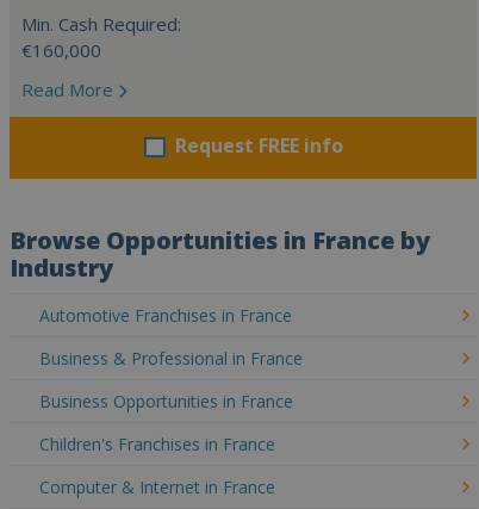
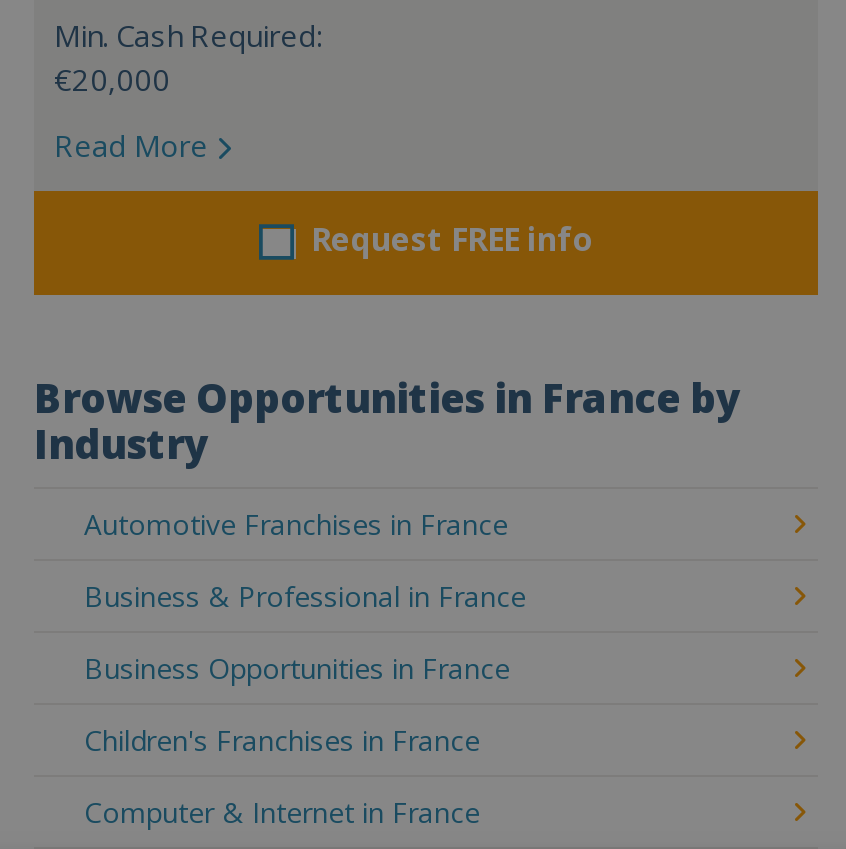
[21,38,101,62] €160,000 -> [54,59,170,99] €20,000

